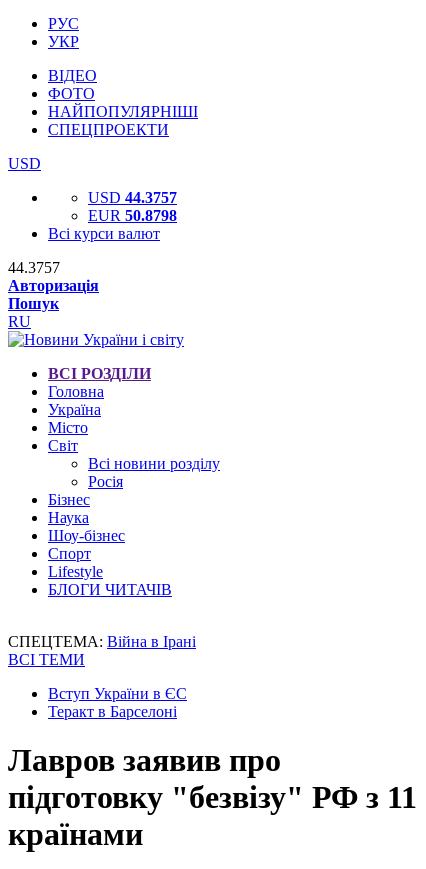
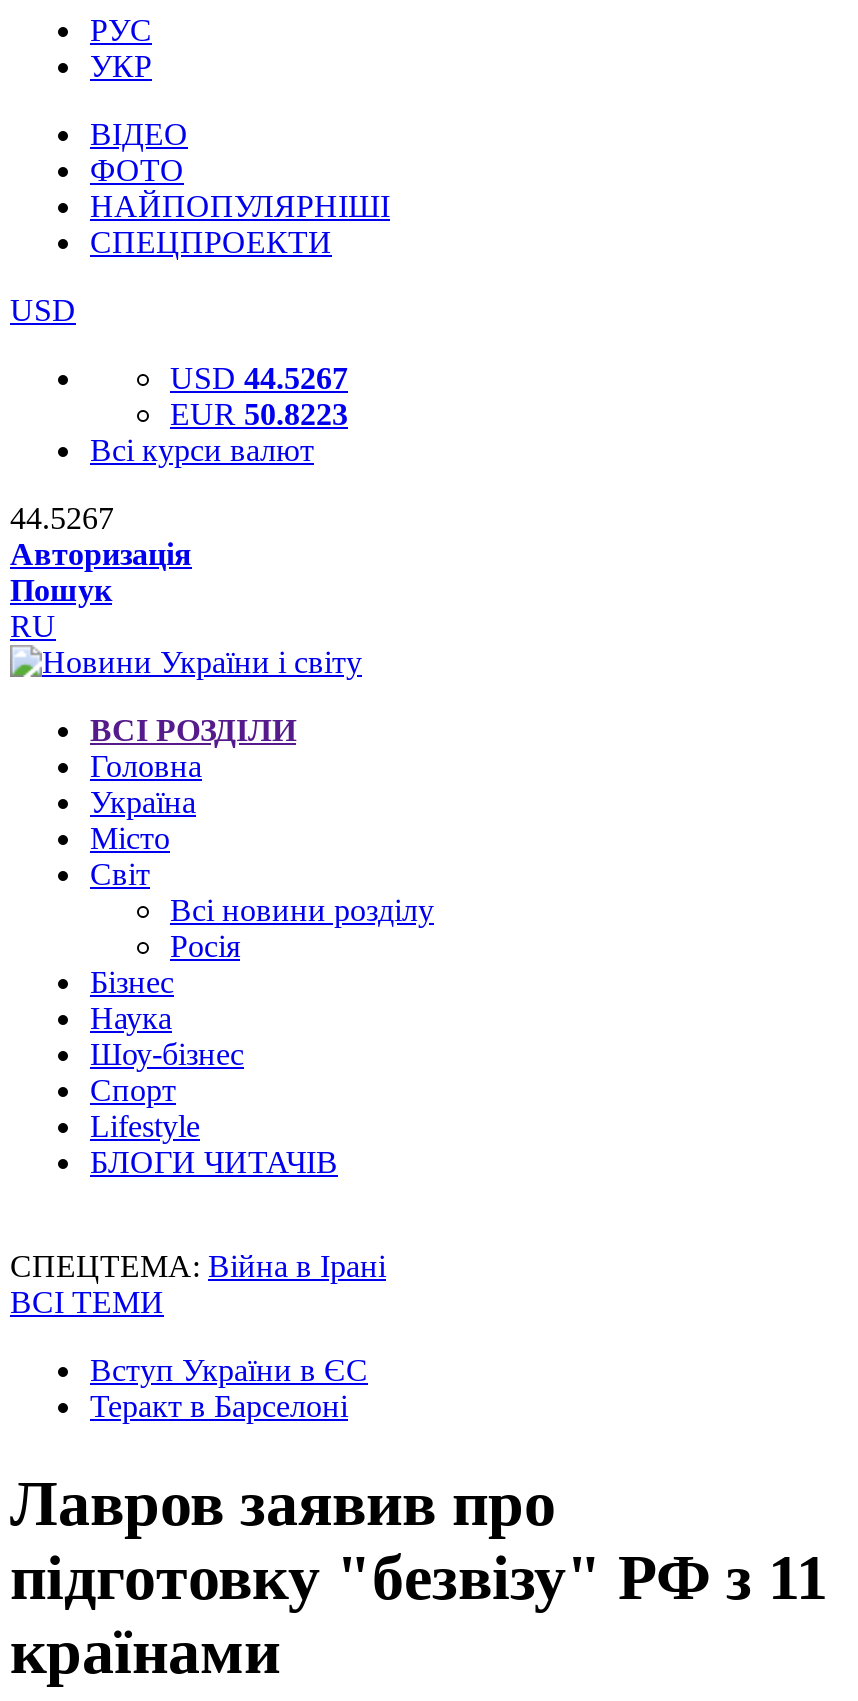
[88,189,177,206] USD 44.3757 -> [170,361,348,395] USD 44.5267
[88,207,177,224] EUR 50.8798 -> [170,397,348,431] EUR 50.8223
[8,259,60,276] 44.3757 -> [10,501,114,535] 44.5267

